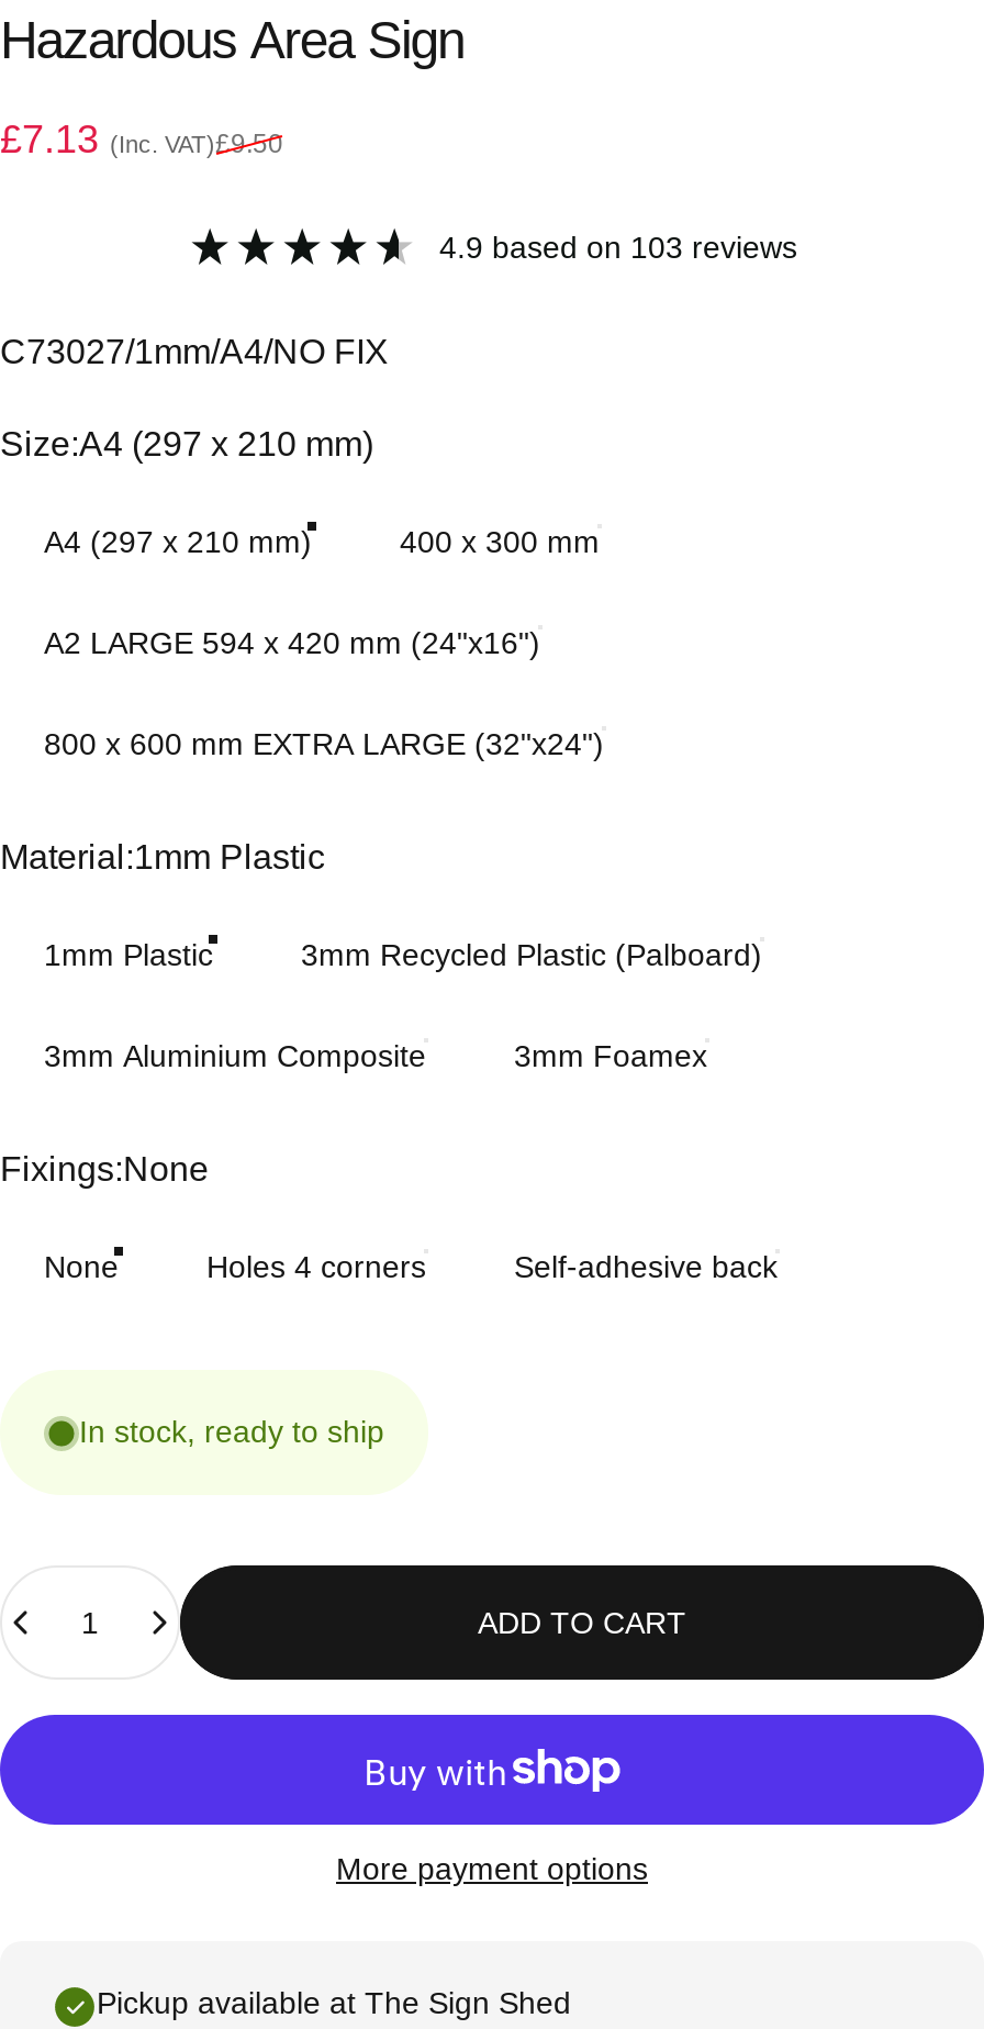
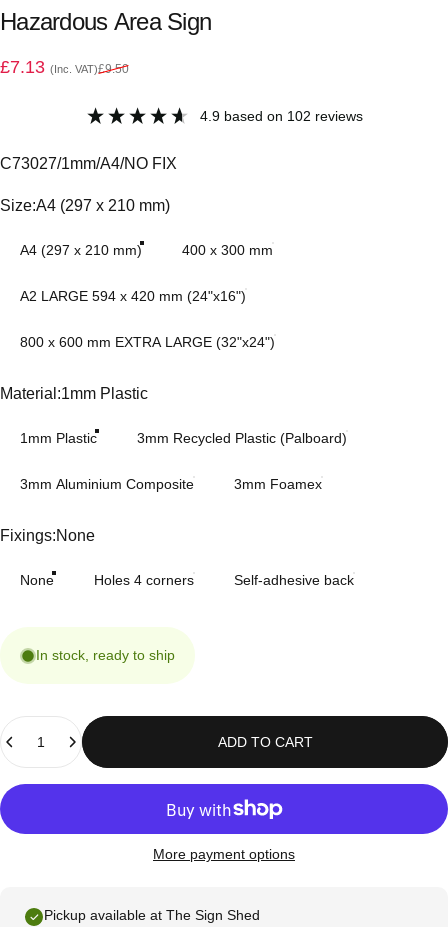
[439,230,797,265] 4.9 based on 103 reviews -> [200,108,363,124] 4.9 based on 102 reviews

